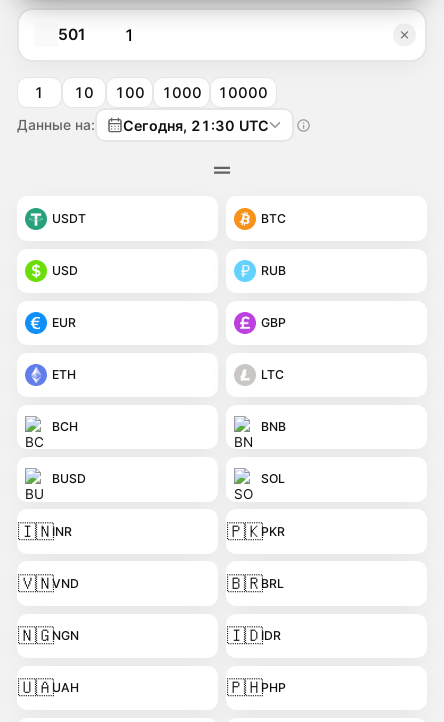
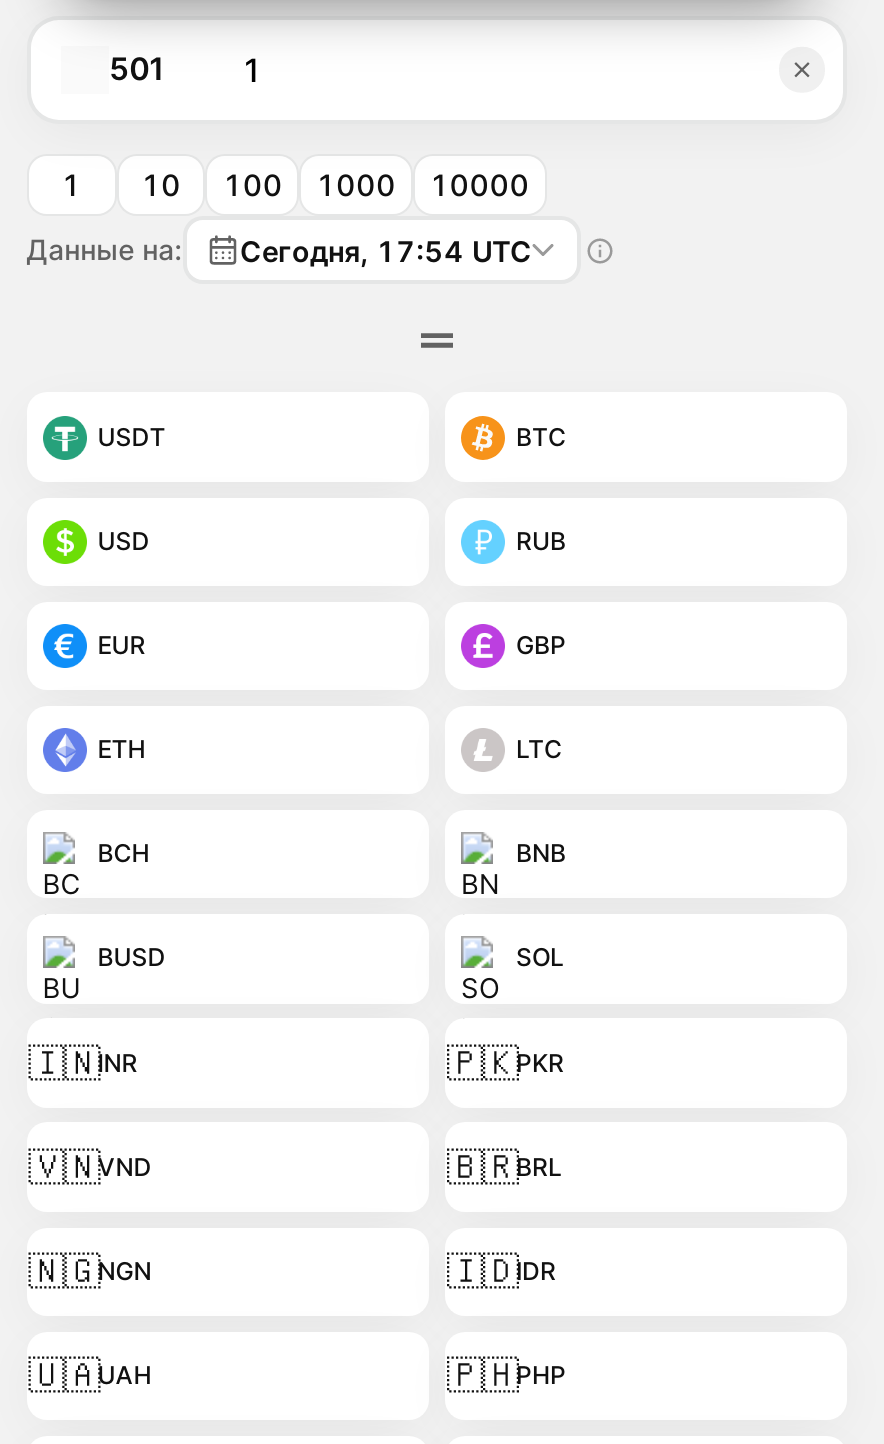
[17,116,269,134] Данные на: Сегодня, 21:30 UTC -> [26,232,532,267] Данные на: Сегодня, 17:54 UTC

